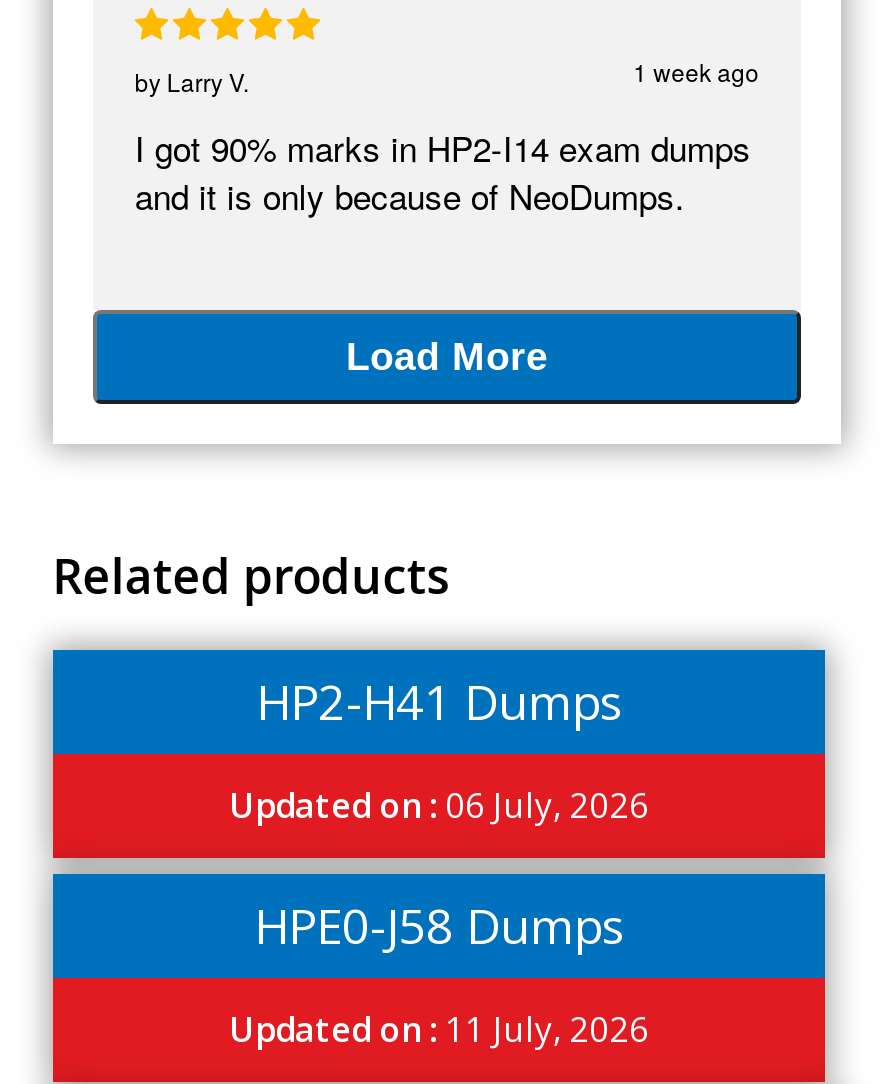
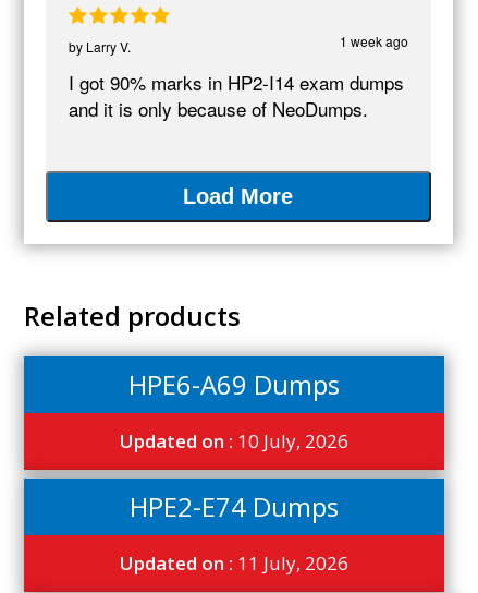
[256,667,622,733] HP2-H41 Dumps -> [128,366,340,402] HPE6-A69 Dumps
[229,781,649,827] Updated on : 06 July, 2026 -> [120,428,348,453] Updated on : 10 July, 2026
[254,891,624,957] HPE0-J58 Dumps -> [130,488,339,524] HPE2-E74 Dumps

